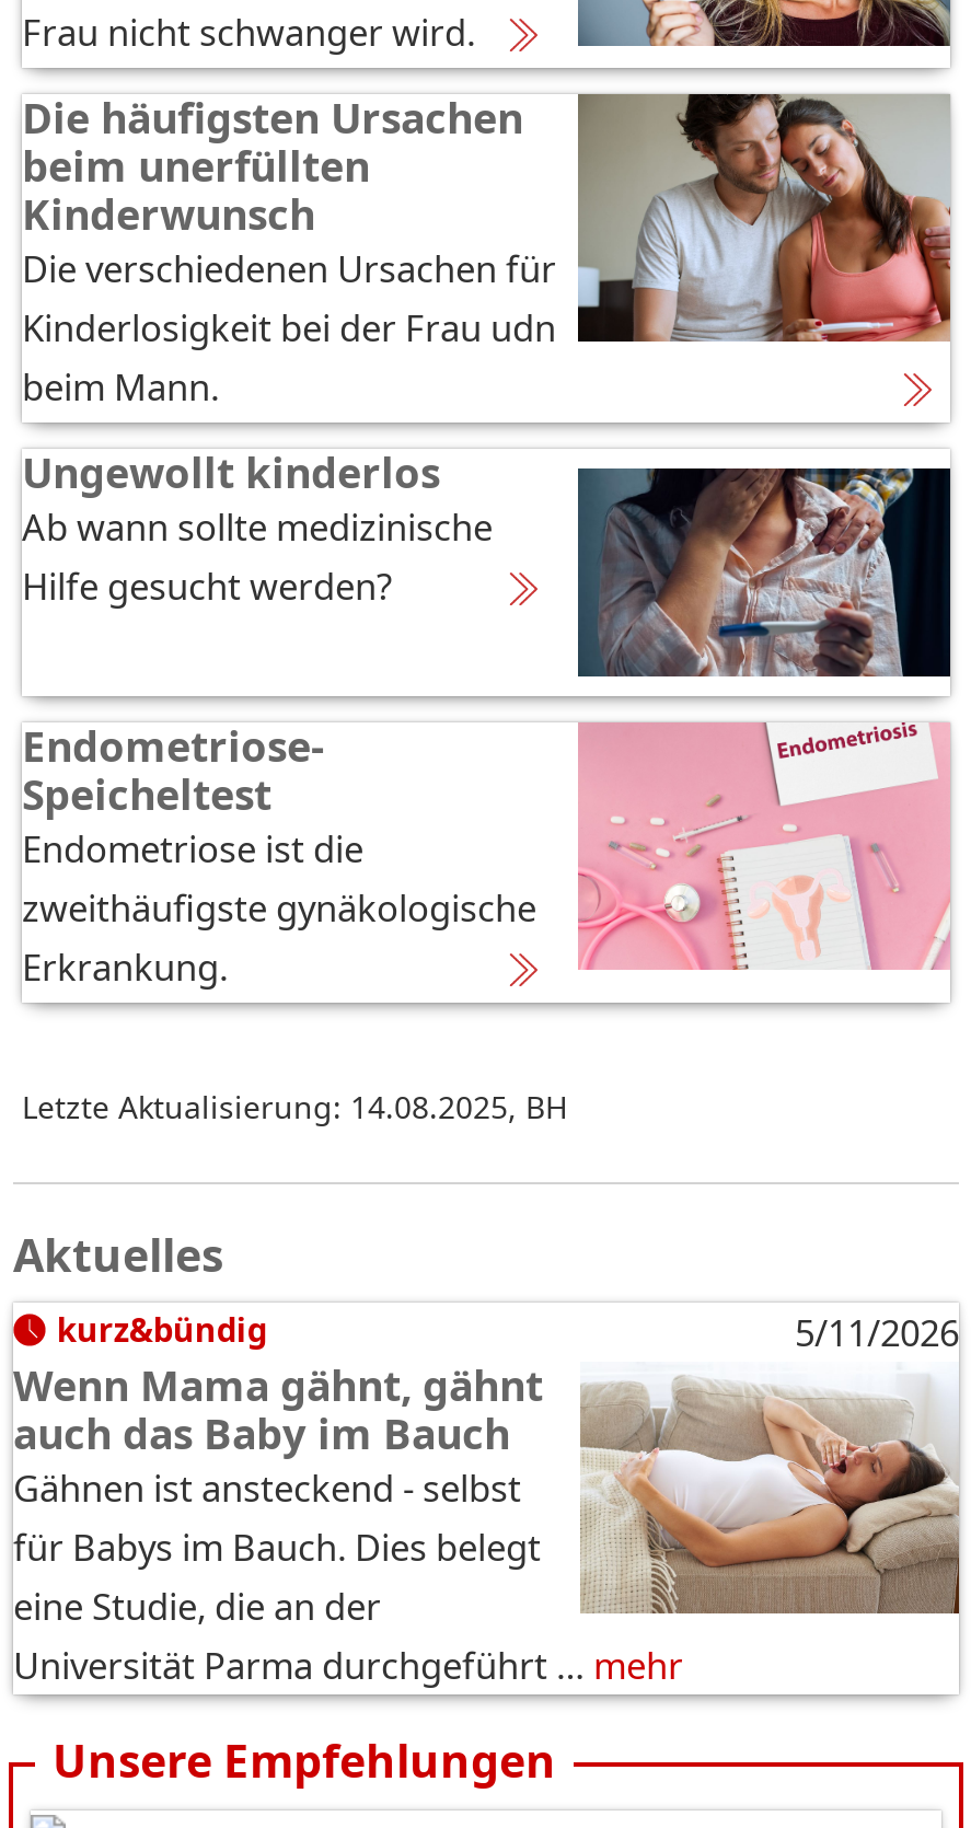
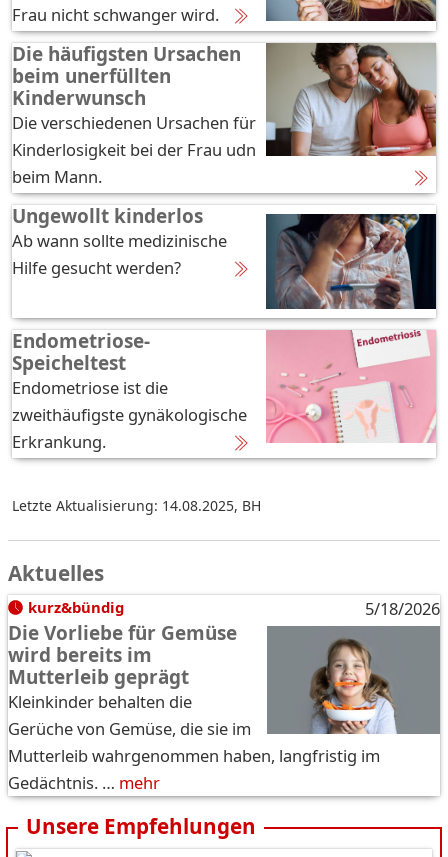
[13,1307,961,1690] [image] | 5/11/2026 | Wenn Mama gähnt, gähnt | auch das Baby im Bauch | Gähnen ist ansteckend - selbst | für Babys im Bauch. Dies belegt | eine Studie, die an der | Universität Parma durchgeführt … mehr -> [8,597,440,794] [image] | 5/18/2026 | Die Vorliebe für Gemüse | wird bereits im | Mutterleib geprägt | Kleinkinder behalten die | Gerüche von Gemüse, die sie im | Mutterleib wahrgenommen haben, langfristig im | Gedächtnis. … mehr

